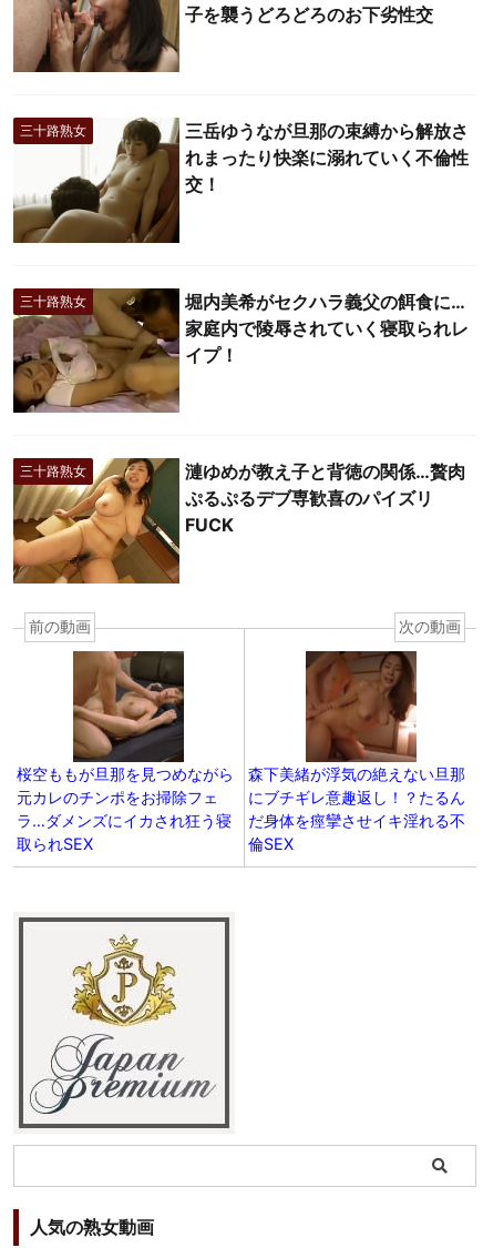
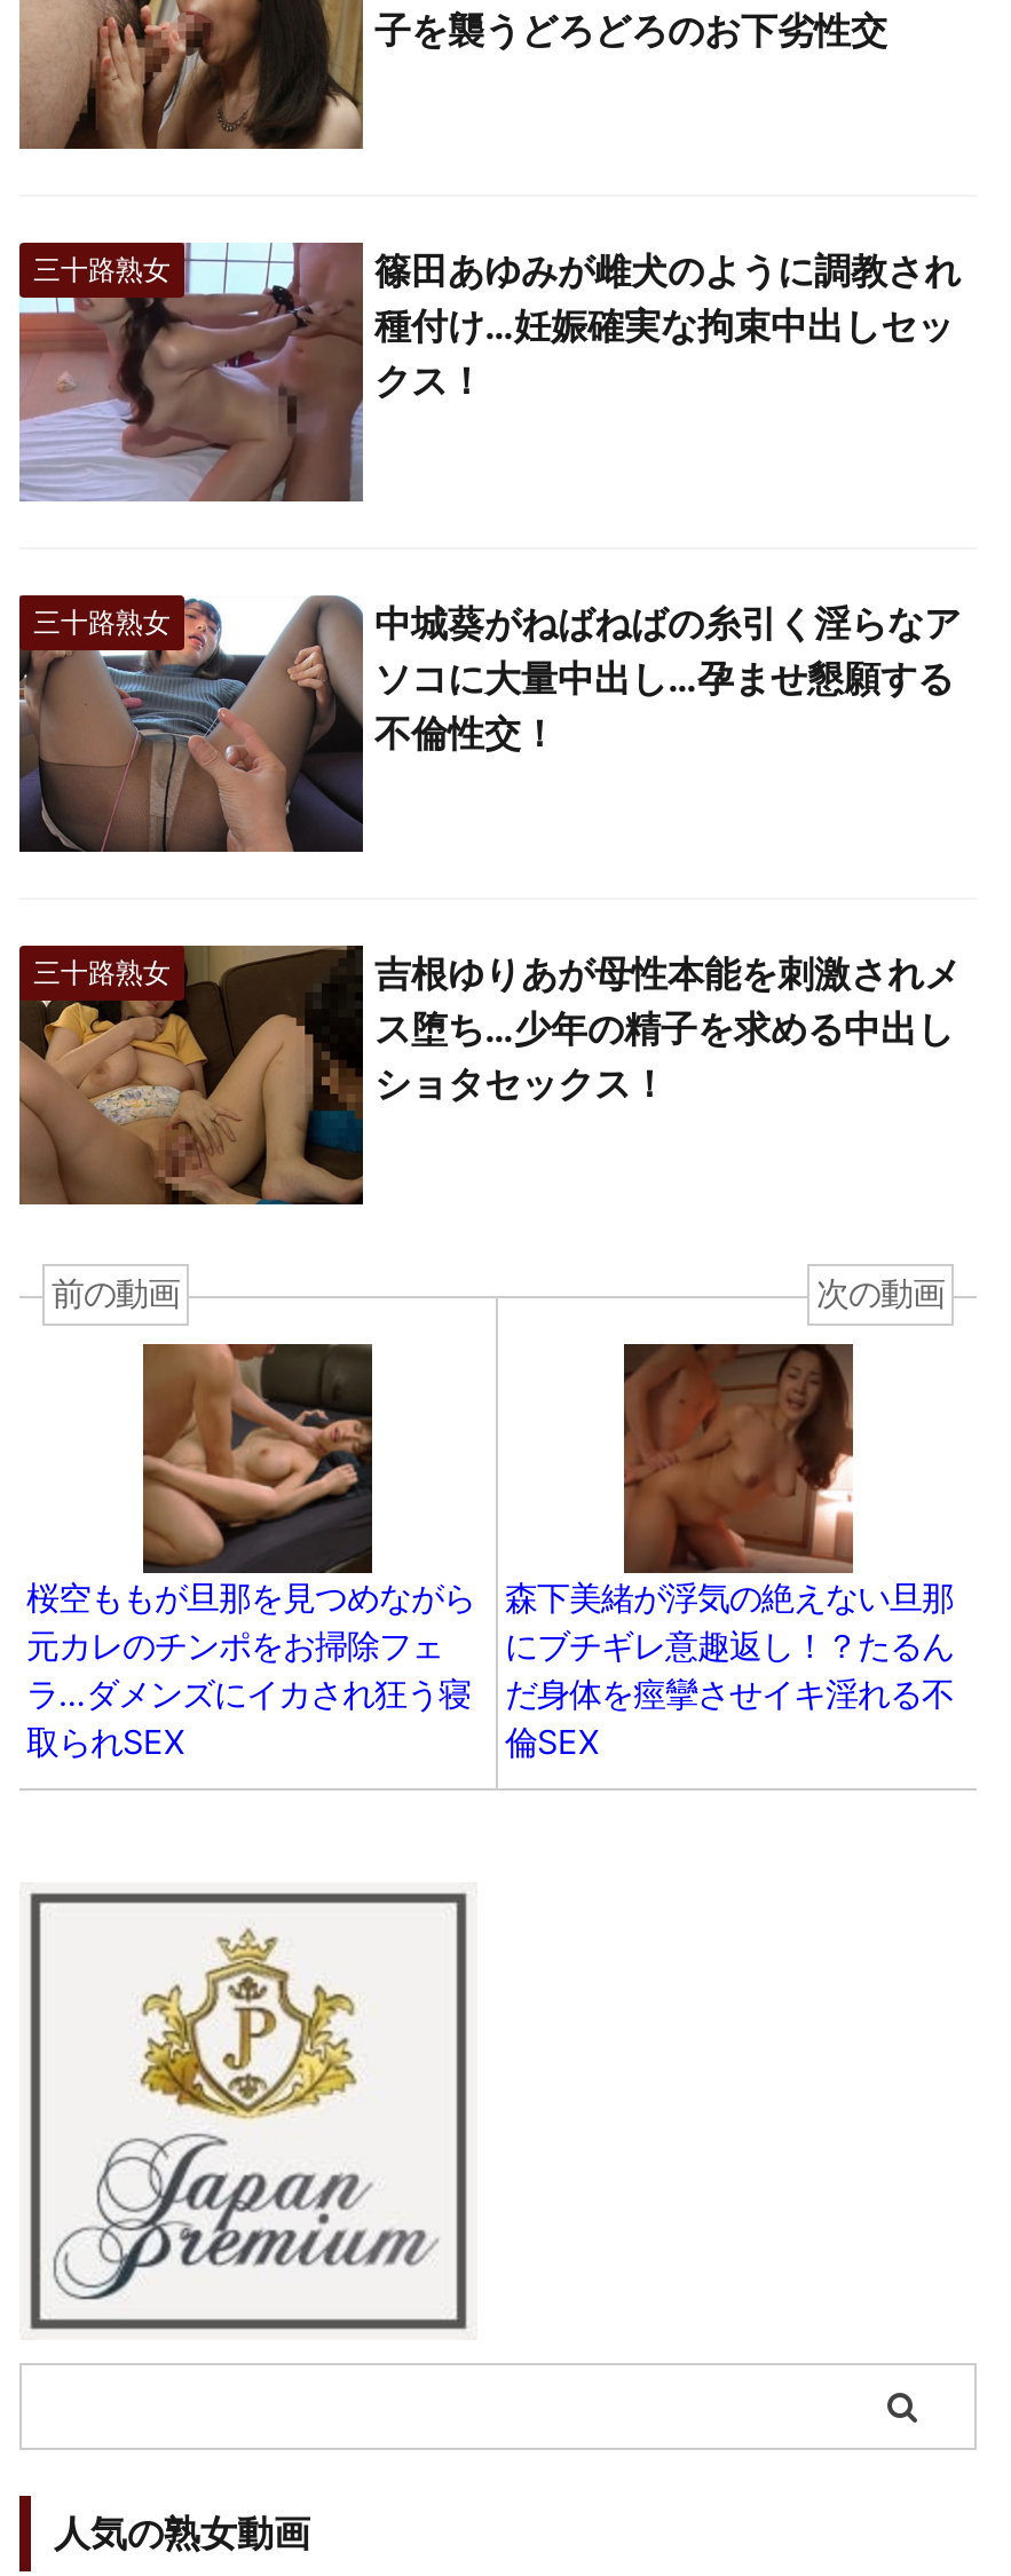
[12,116,469,244] [image] | 三岳ゆうなが旦那の束縛から解放さ | れまったり快楽に溺れていく不倫性 | 交！ -> [17,240,961,504] [image] | 篠田あゆみが雌犬のように調教され | 種付け…妊娠確実な拘束中出しセッ | クス！
[12,287,469,414] [image] | 堀内美希がセクハラ義父の餌食に… | 家庭内で陵辱されていく寝取られレ | イプ！ -> [19,595,961,854] [image] | 中城葵がねばねばの糸引く淫らなア | ソコに大量中出し…孕ませ懇願する | 不倫性交！
[13,458,465,585] [image] | 漣ゆめが教え子と背徳の関係…贅肉 | ぷるぷるデブ専歓喜のパイズリ | FUCK -> [17,943,961,1207] [image] | 吉根ゆりあが母性本能を刺激されメ | ス堕ち…少年の精子を求める中出し | ショタセックス！

